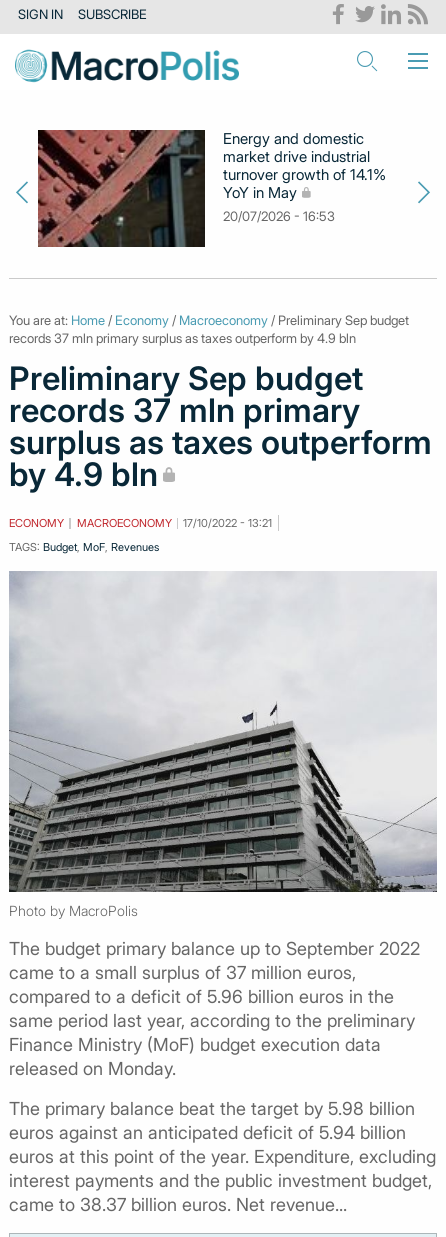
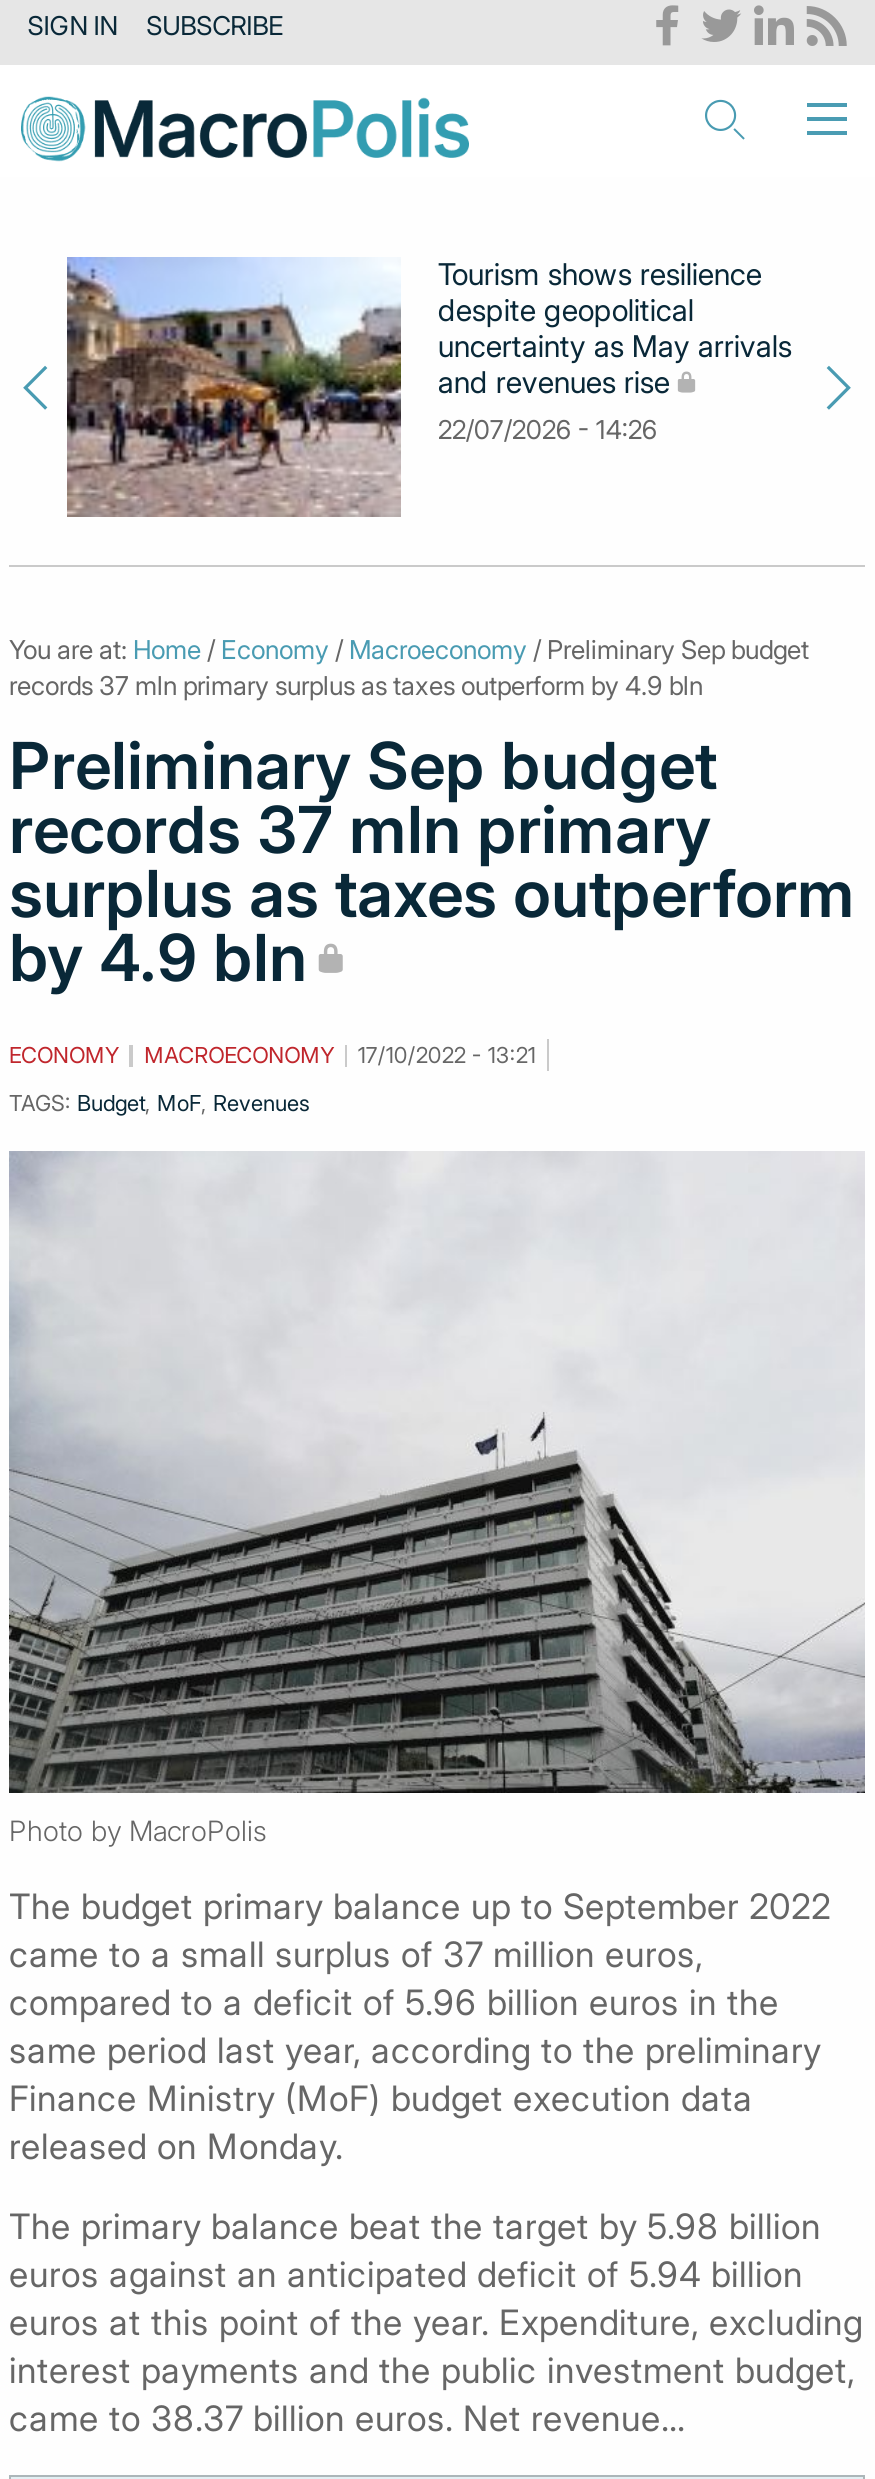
[37,129,386,254] [image] | Energy and domestic | market drive industrial | turnover growth of 14.1% | YoY in May | 20/07/2026 - 16:53 -> [65,255,792,519] [image] | Tourism shows resilience | despite geopolitical | uncertainty as May arrivals | and revenues rise | 22/07/2026 - 14:26

